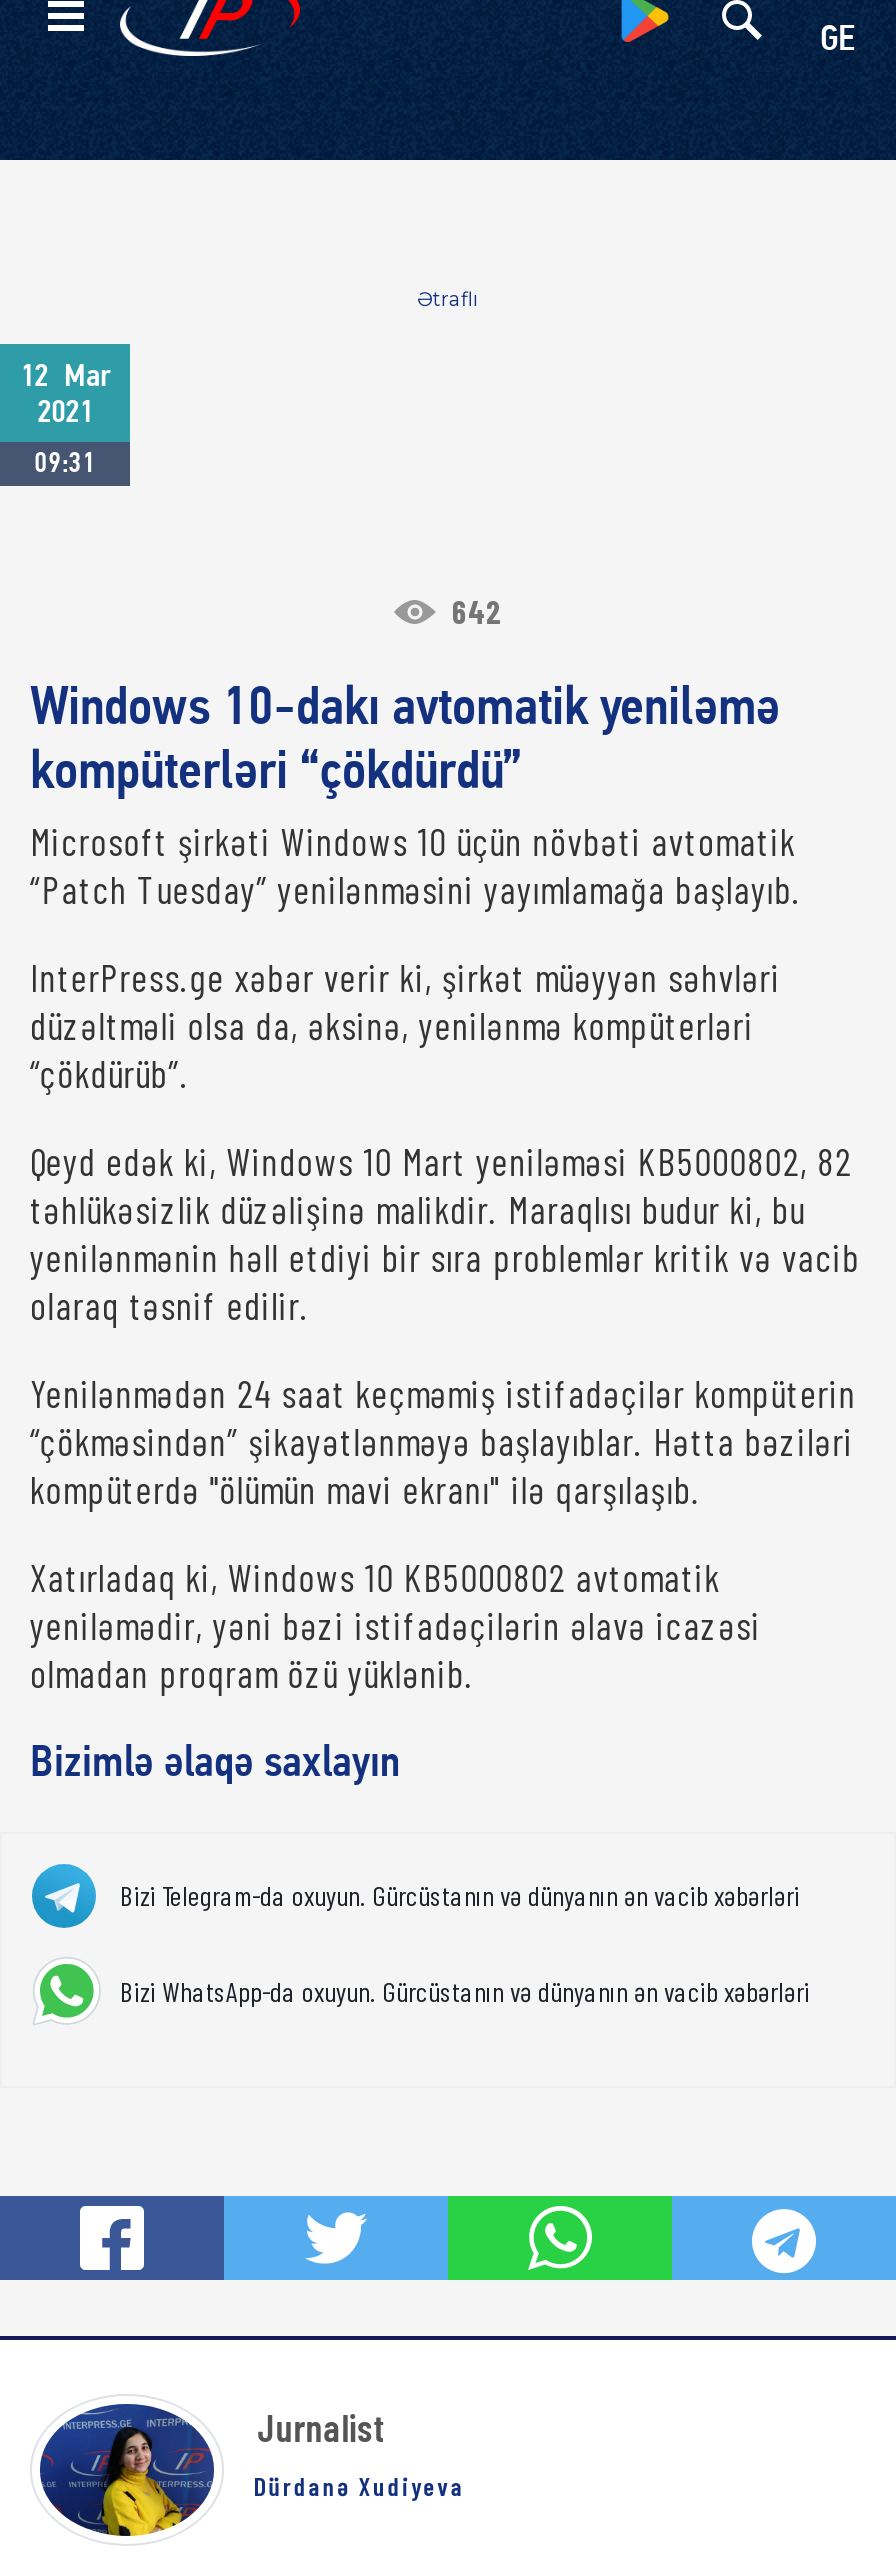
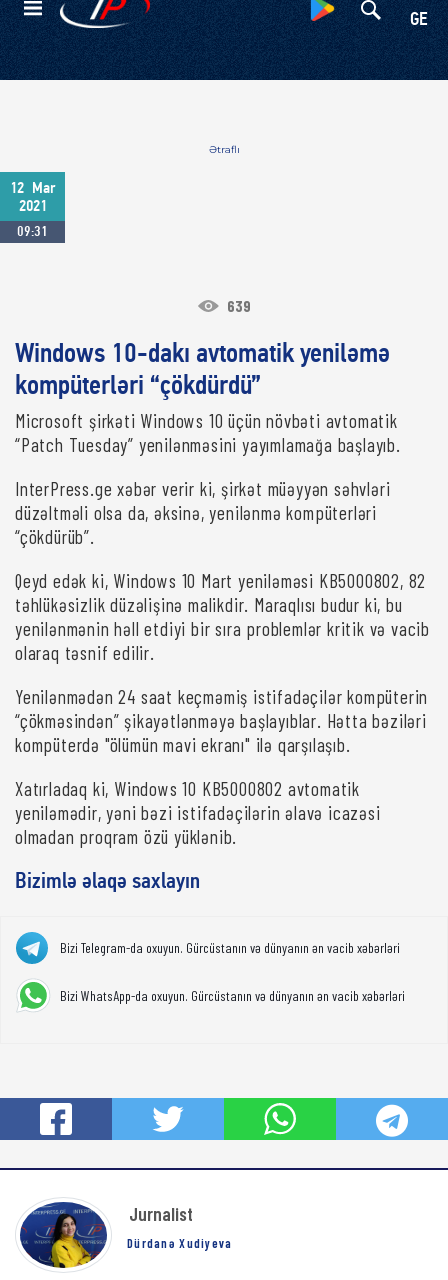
[452,592,502,630] 642 -> [226,296,250,315] 639

